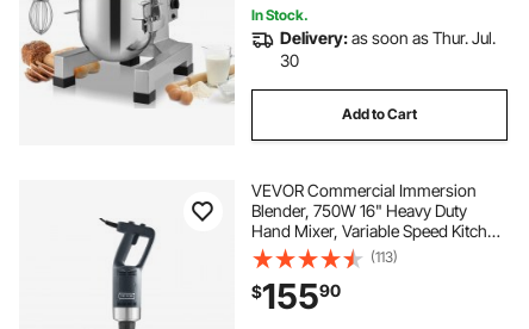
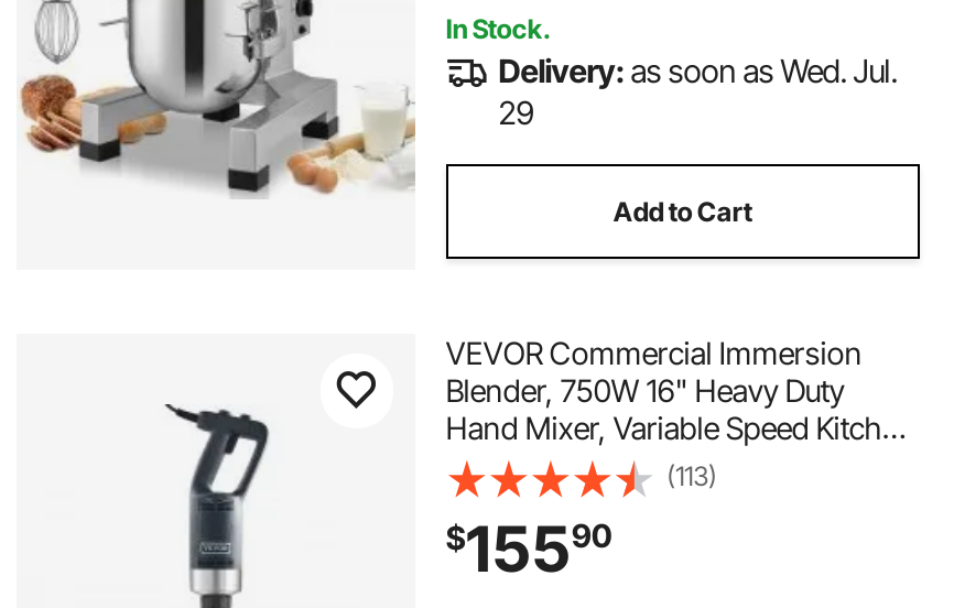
[280,28,495,48] Delivery: as soon as Thur. Jul. -> [498,51,897,89] Delivery: as soon as Wed. Jul.
[280,50,299,71] 30 -> [498,93,534,131] 29

